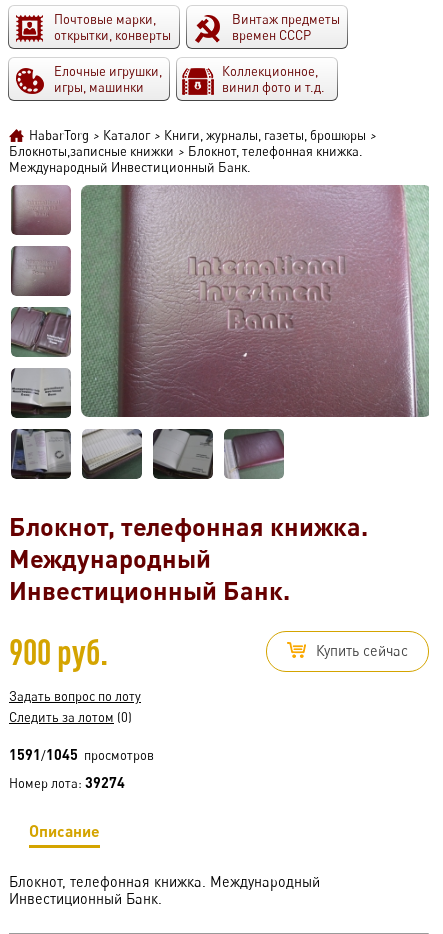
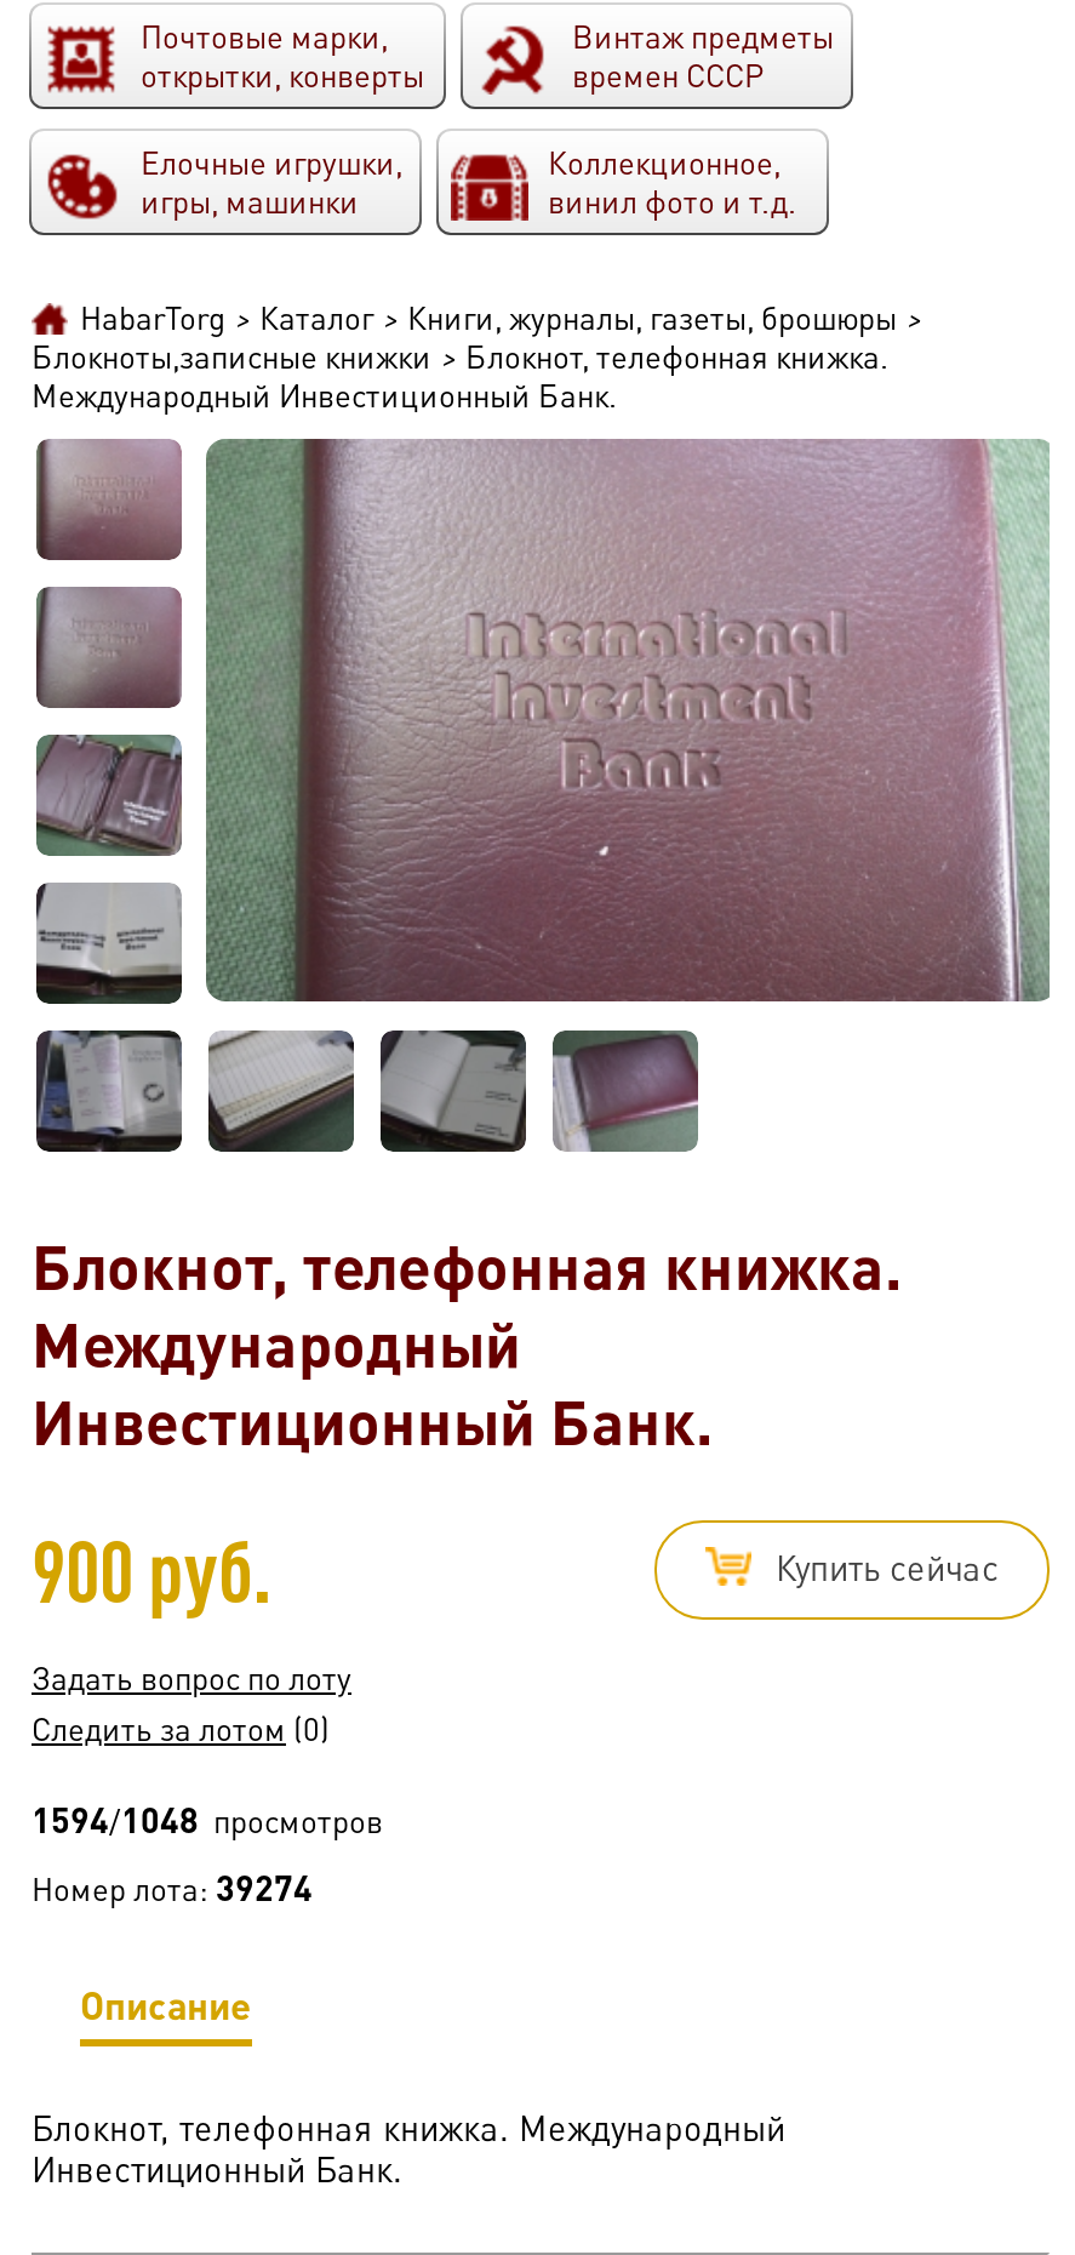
[9,745,154,763] 1591/1045 просмотров -> [32,1796,383,1840] 1594/1048 просмотров

